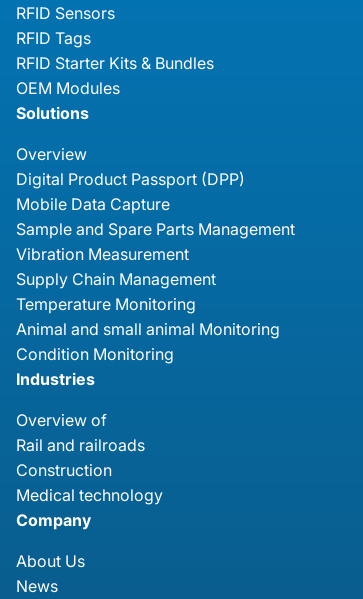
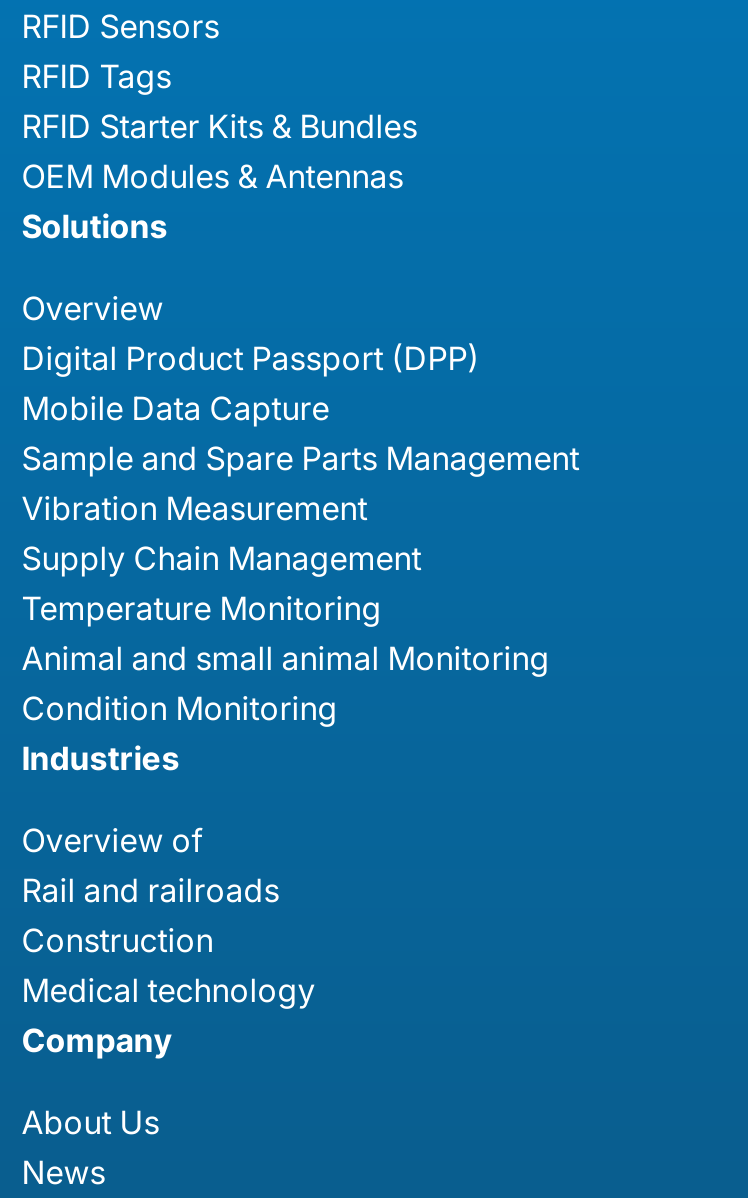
[16,78,120,98] OEM Modules -> [22,156,404,196] OEM Modules & Antennas

